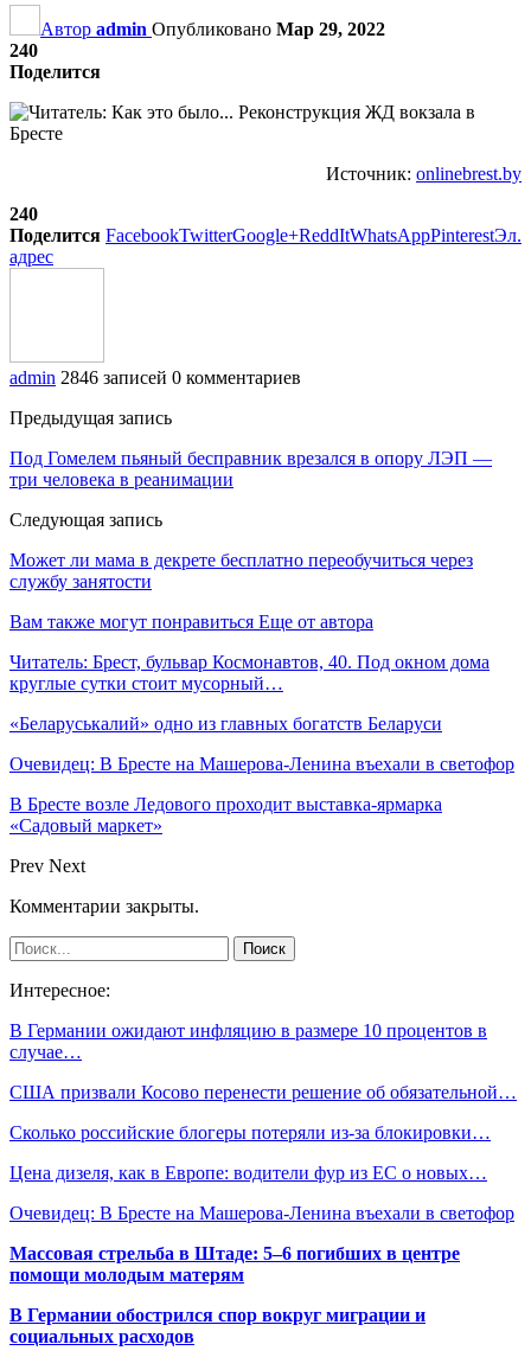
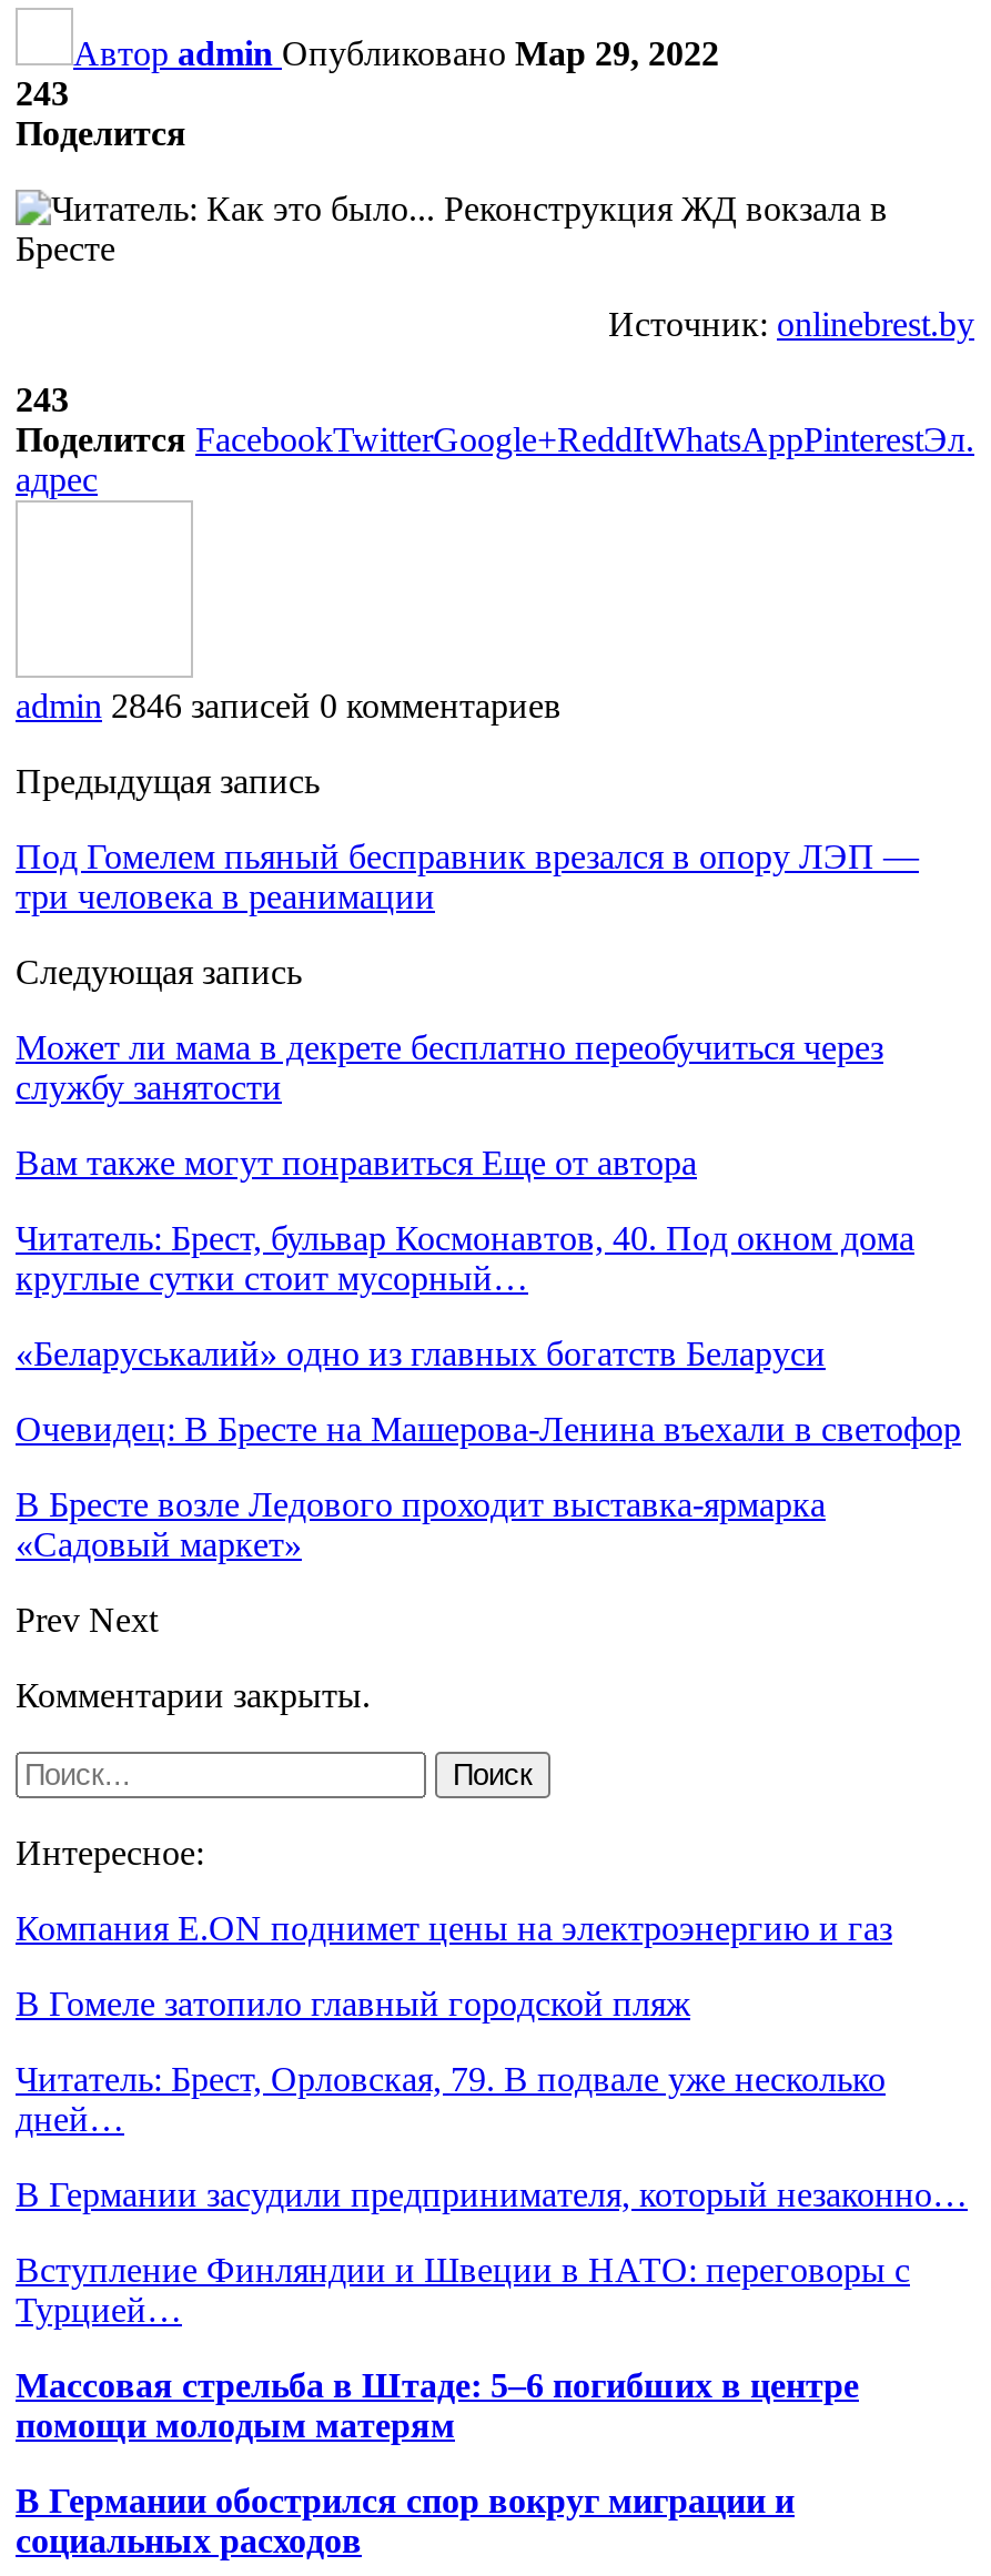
[9,40,38,60] 240 -> [16,74,69,112] 243
[9,204,38,224] 240 -> [16,380,69,418] 243
[9,1020,487,1062] В Германии ожидают инфляцию в размере 10 процентов в | случае… -> [16,1909,892,1947] Компания E.ON поднимет цены на электроэнергию и газ
[9,1082,517,1102] США призвали Косово перенести решение об обязательной… -> [16,1984,690,2022] В Гомеле затопило главный городской пляж
[9,1122,491,1142] Сколько российские блогеры потеряли из-за блокировки… -> [16,2060,886,2137] Читатель: Брест, Орловская, 79. В подвале уже несколько | дней…
[9,1162,487,1183] Цена дизеля, как в Европе: водители фур из ЕС о новых… -> [16,2175,968,2213] В Германии засудили предпринимателя, который незаконно…
[9,1203,514,1223] Очевидец: В Бресте на Машерова-Ленина въехали в светофор -> [16,2251,910,2328] Вступление Финляндии и Швеции в НАТО: переговоры с | Турцией…

